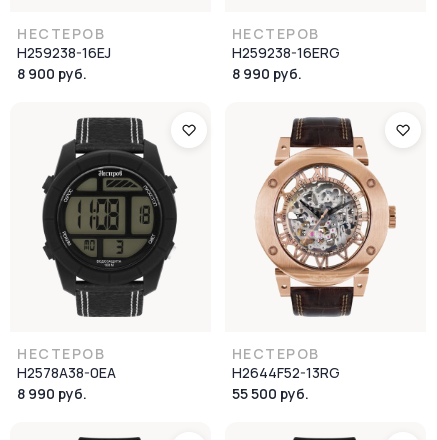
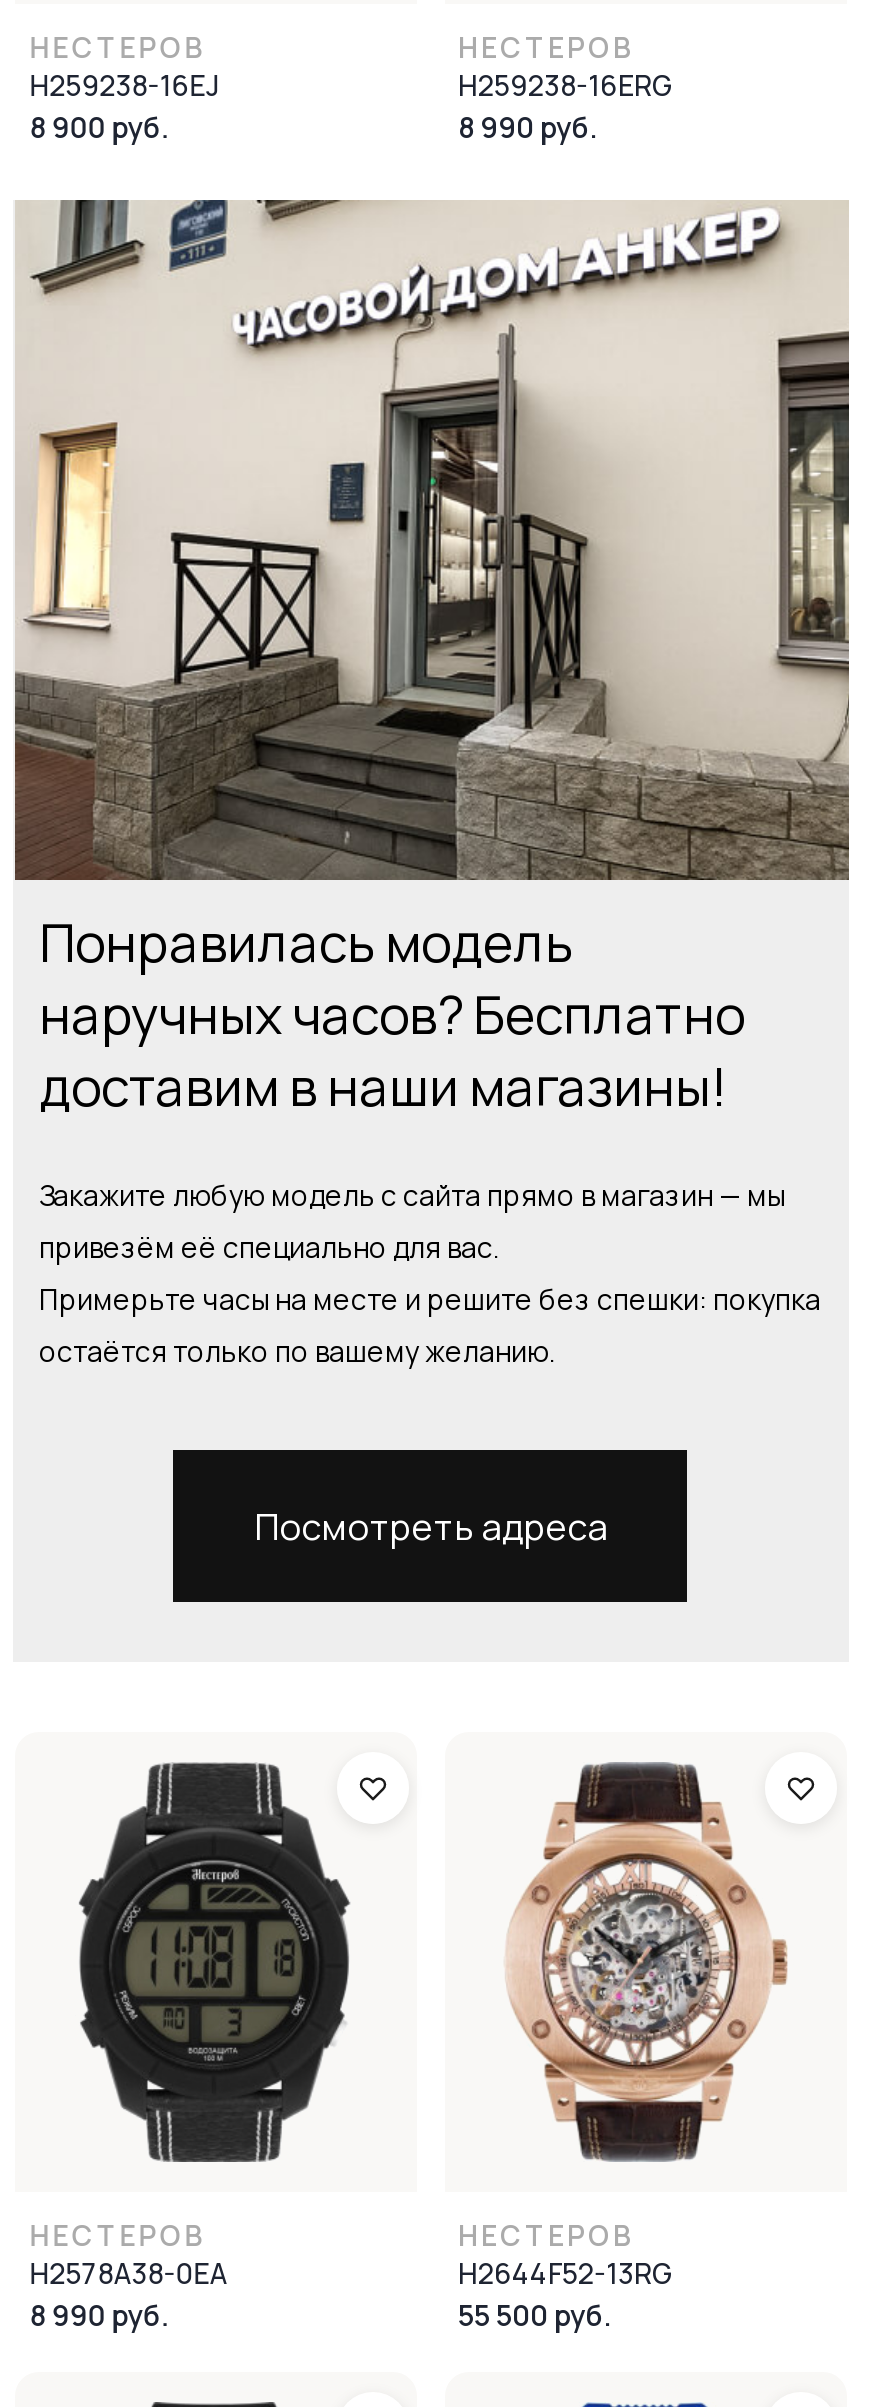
none -> [13,198,851,1369] [image] | Понравилась модель | наручных часов? Бесплатно | доставим в наши магазины! | Закажите любую модель с сайта прямо в магазин — мы | привезём её специально для вас. | Примерьте часы на месте и решите без спешки: покупка | остаётся только по вашему желанию.
none -> [254,1501,608,1549] Посмотреть адреса

